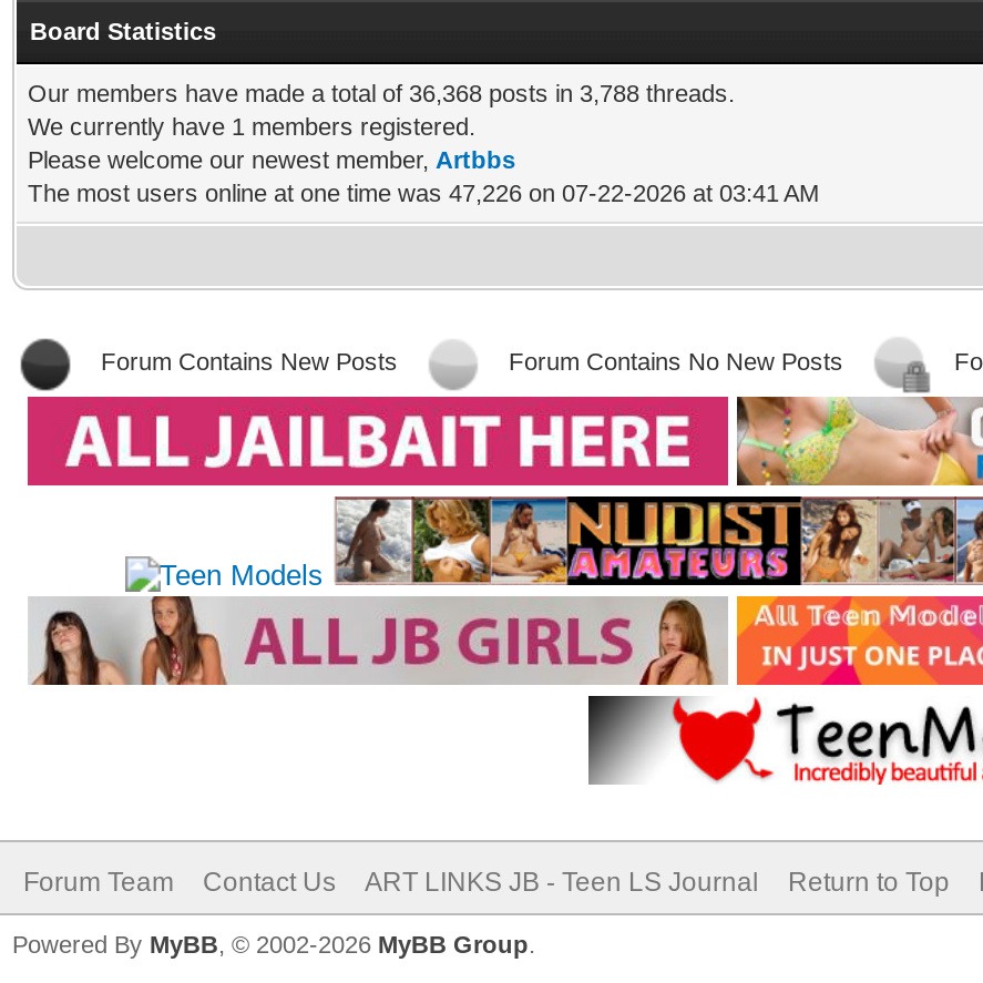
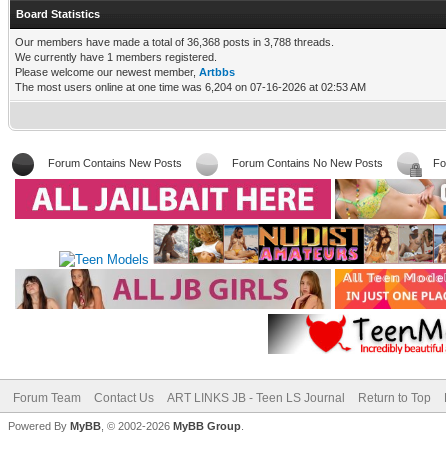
[28,180,819,206] The most users online at one time was 47,226 on 07-22-2026 at 03:41 AM -> [15,81,366,93] The most users online at one time was 6,204 on 07-16-2026 at 02:53 AM

